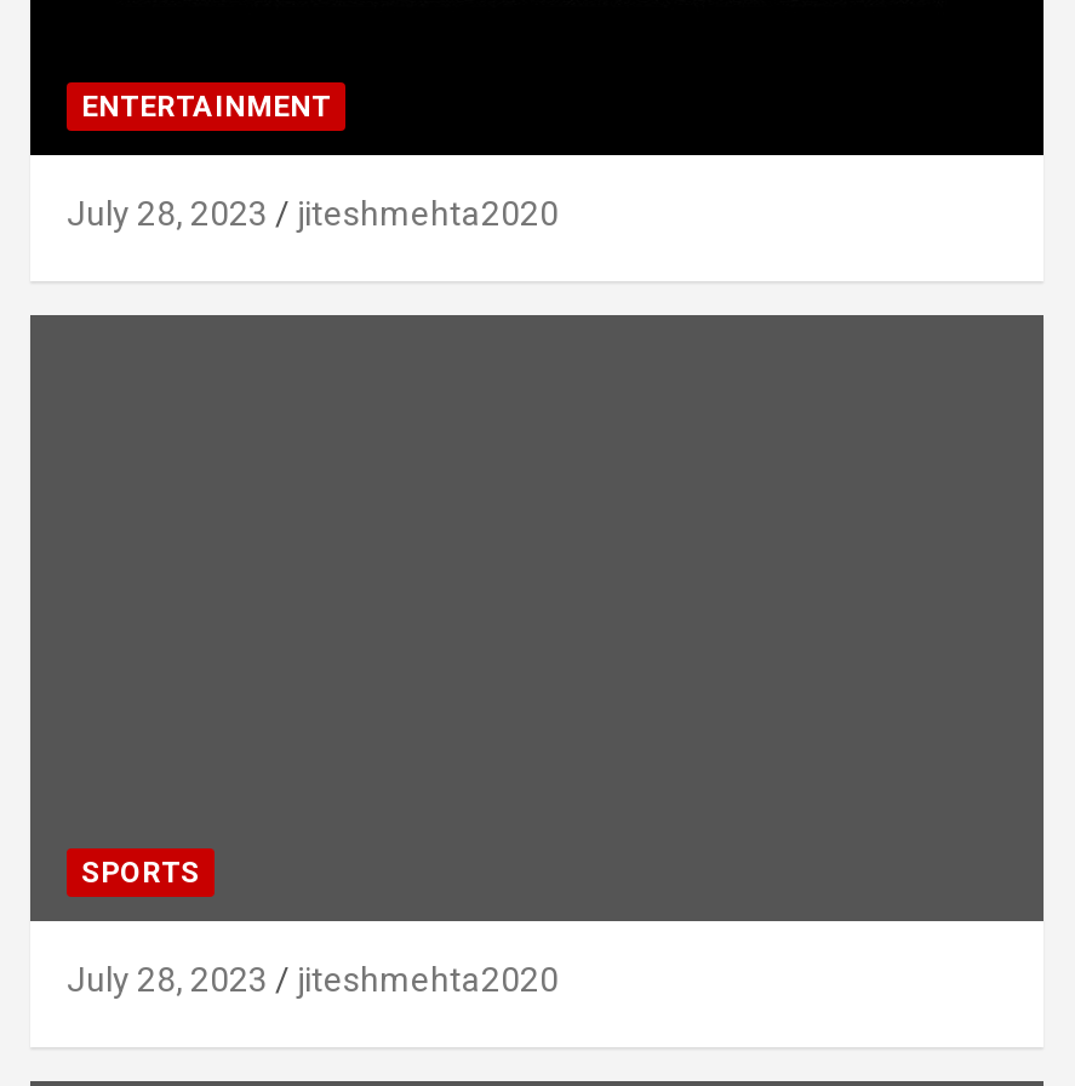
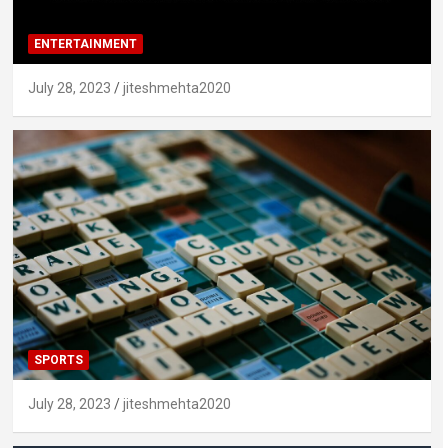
none -> [13,130,431,381] [image]

